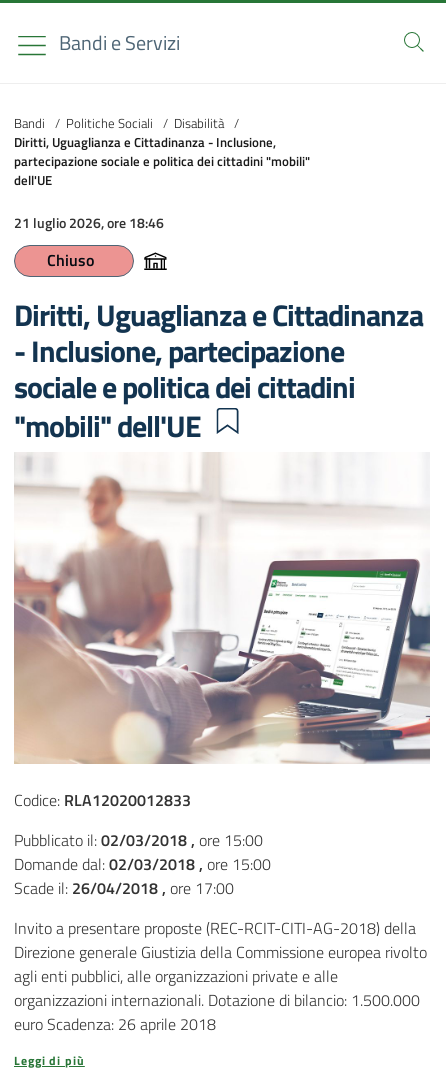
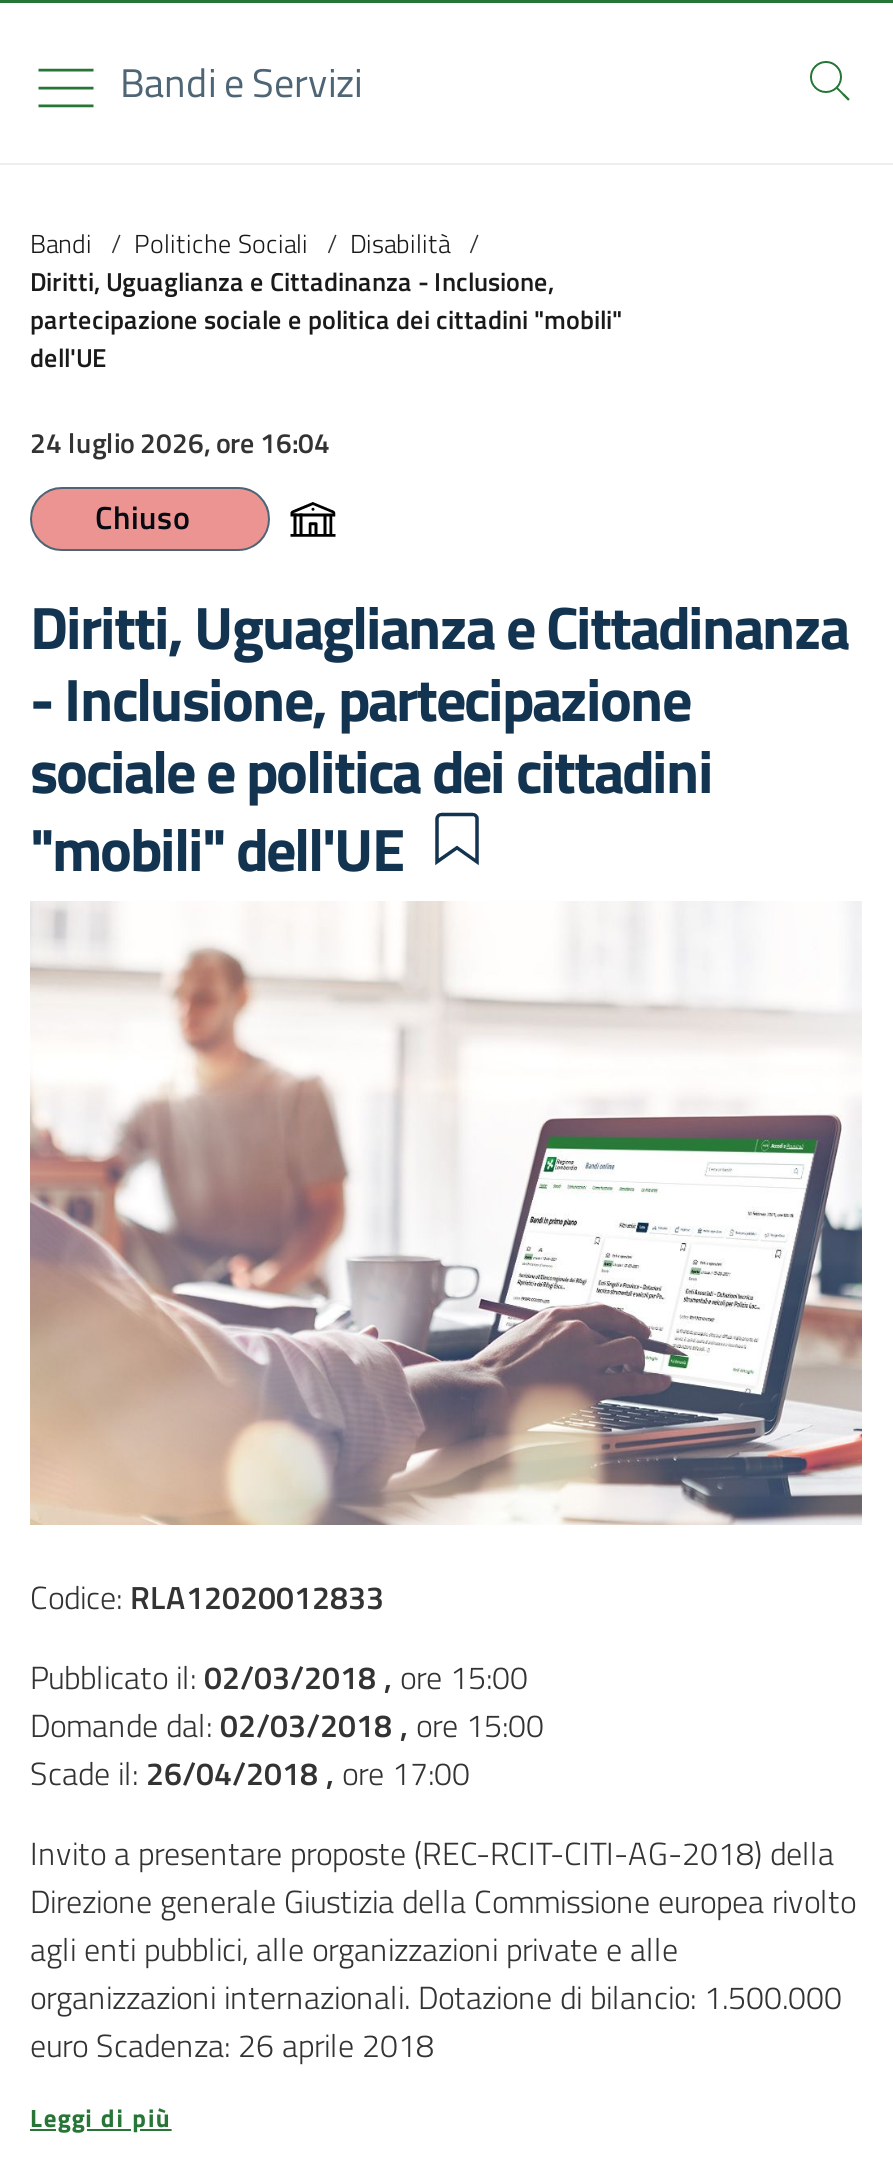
[14,212,164,233] 21 luglio 2026, ore 18:46 -> [30,421,330,463] 24 luglio 2026, ore 16:04

